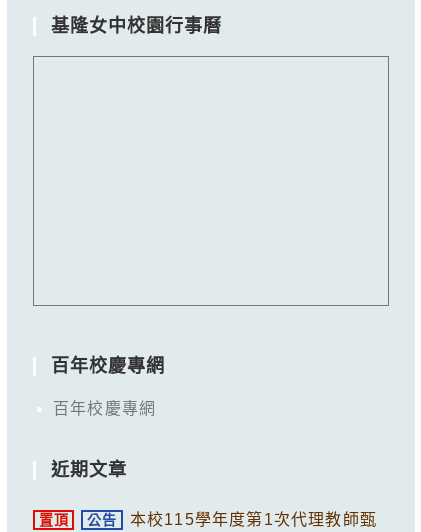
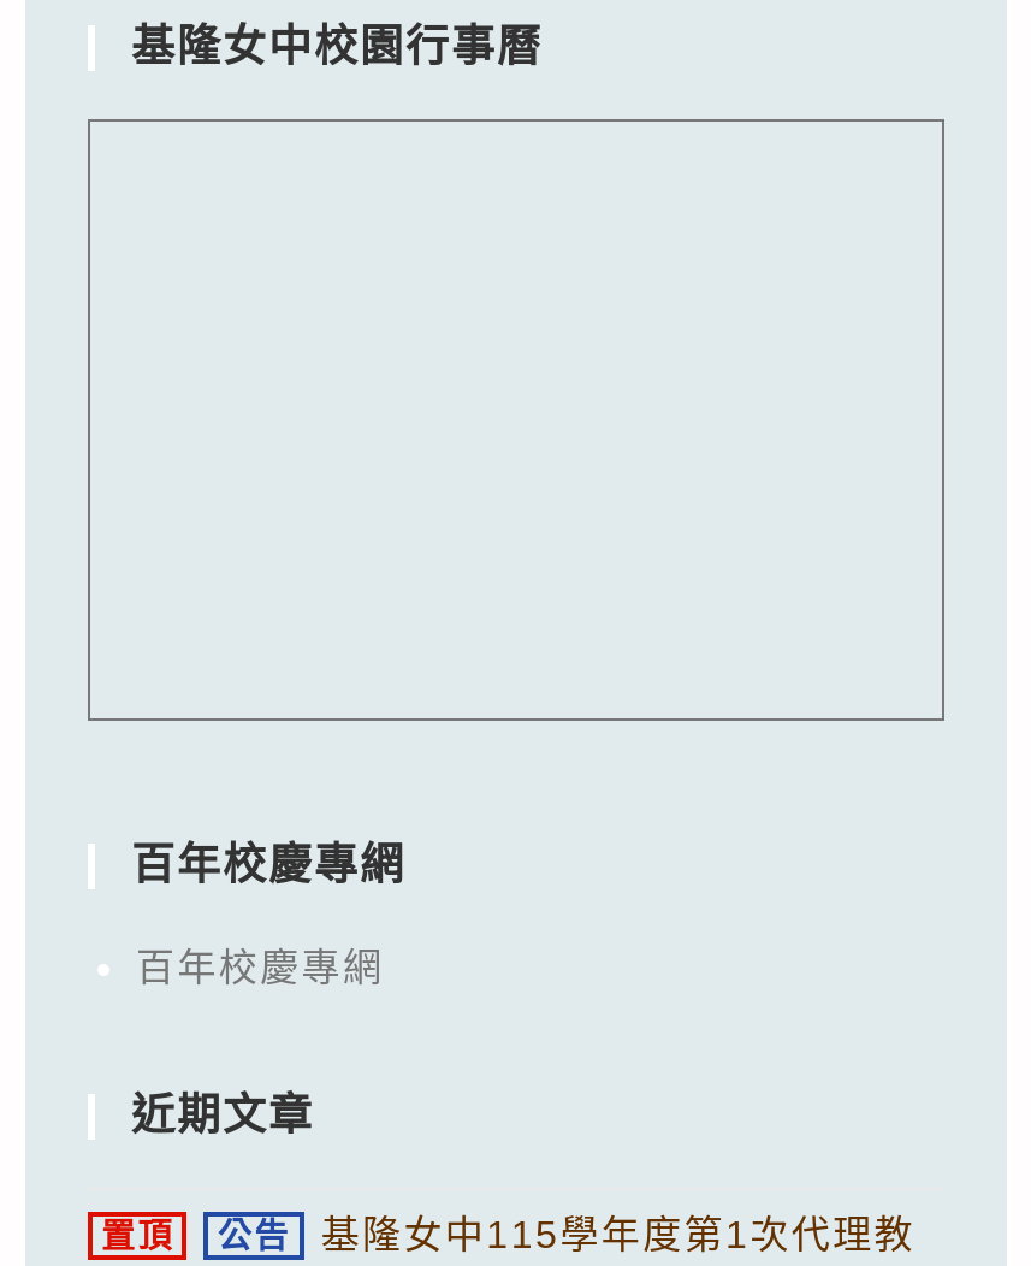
[130,511,377,528] 本校115學年度第1次代理教師甄 -> [321,1215,916,1256] 基隆女中115學年度第1次代理教

